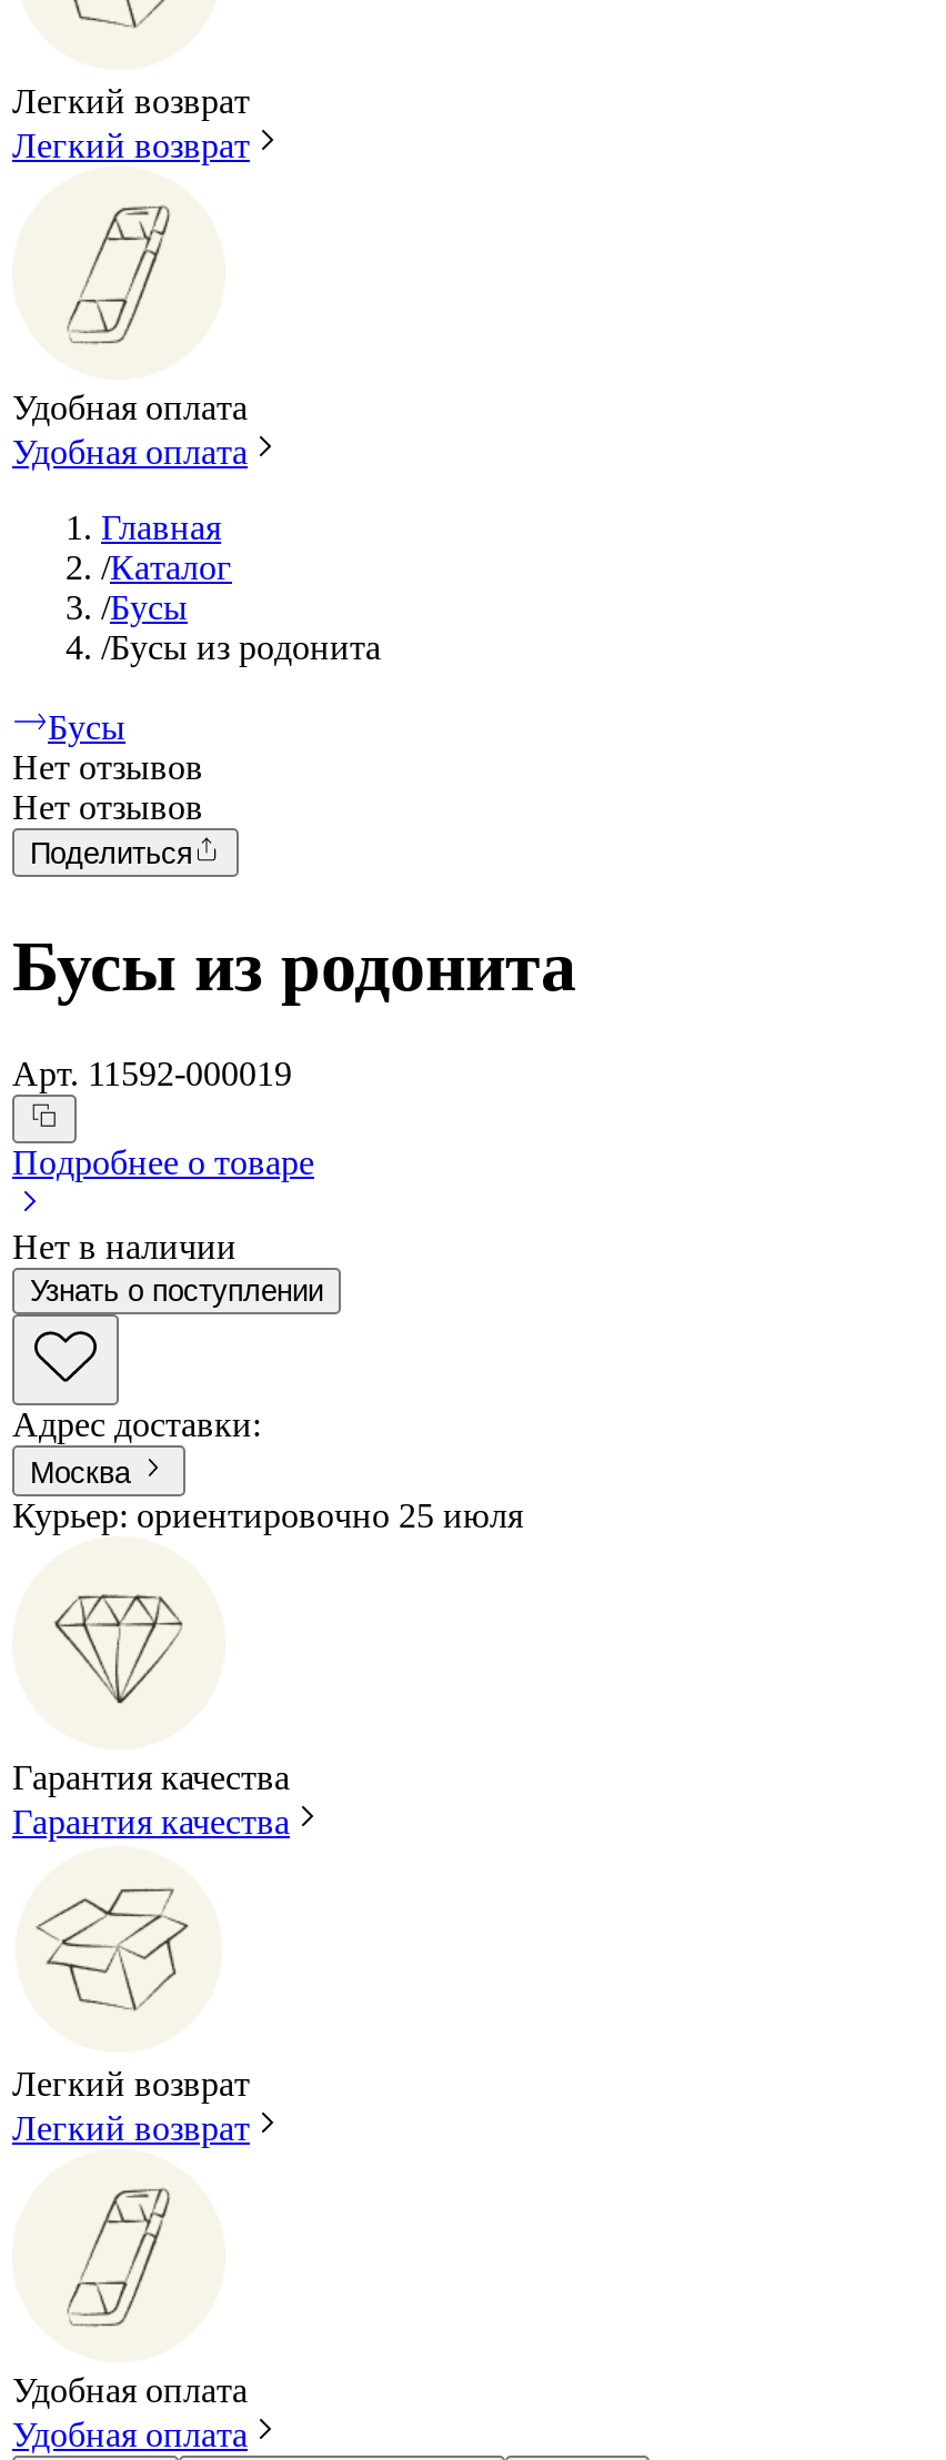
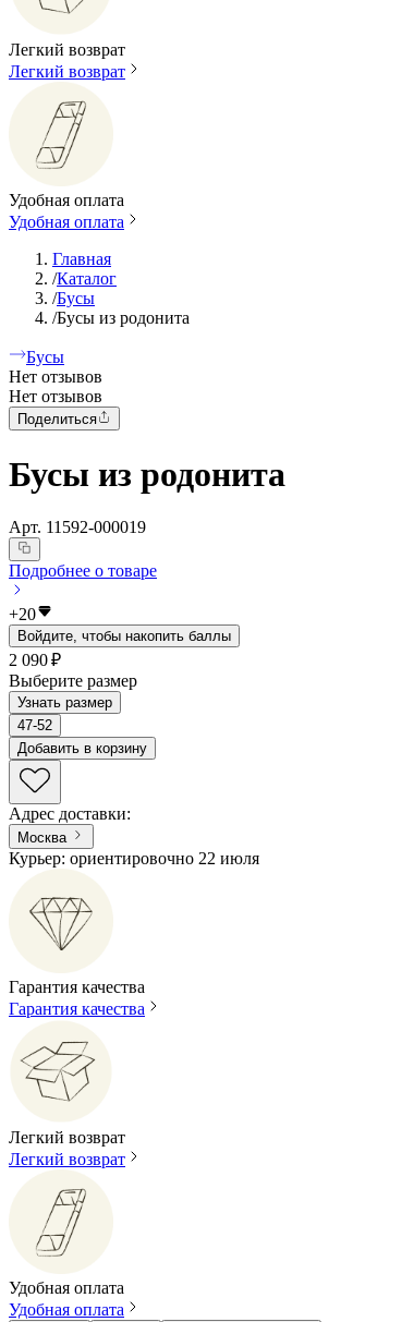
[12,1229,323,1309] Нет в наличии | Узнать о поступлении -> [9,605,231,757] +20 | Войдите, чтобы накопить баллы | 2 090 ₽ | Выберите размер | Узнать размер | 47-52 | Добавить в корзину
[12,1496,523,1534] Курьер: ориентировочно 25 июля -> [9,849,259,867] Курьер: ориентировочно 22 июля

